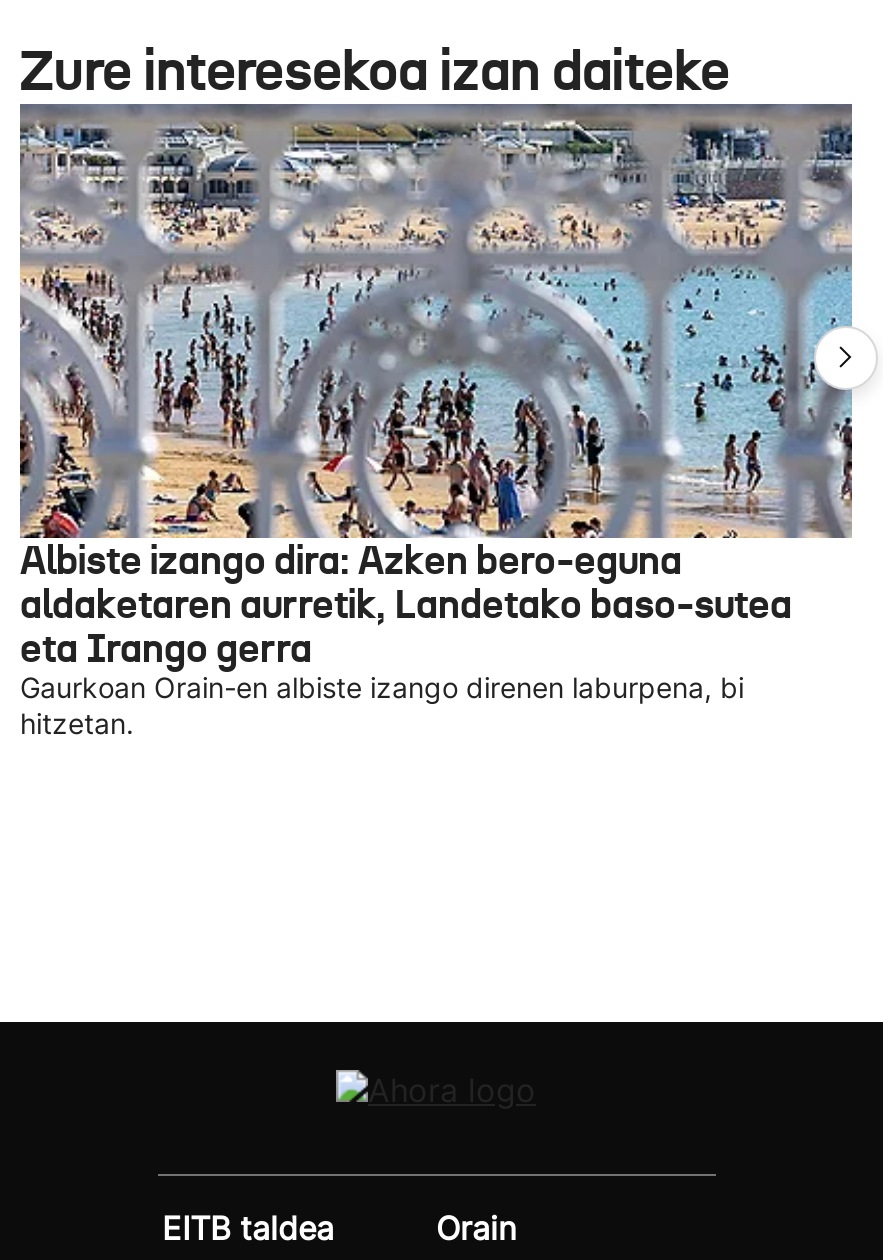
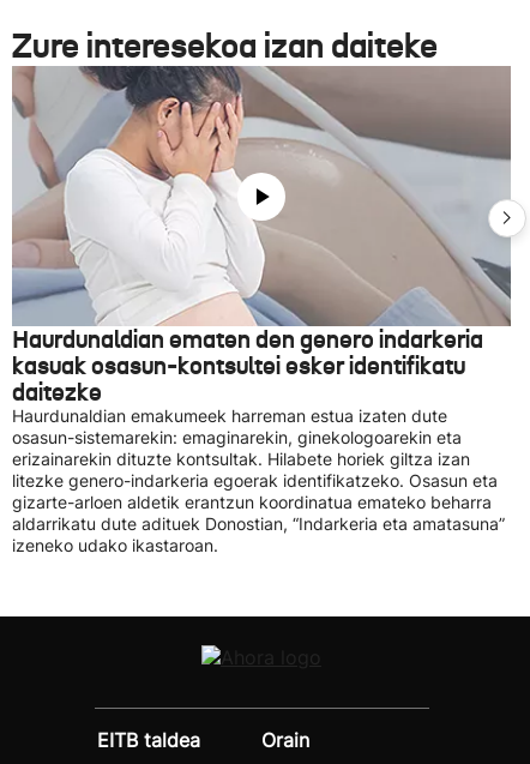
[18,104,852,740] [image] | Albiste izango dira: Azken bero-eguna | aldaketaren aurretik, Landetako baso-sutea | eta Irango gerra | Gaurkoan Orain-en albiste izango direnen laburpena, bi | hitzetan. -> [12,66,511,555] [image] | Haurdunaldian ematen den genero indarkeria | kasuak osasun-kontsultei esker identifikatu | daitezke | Haurdunaldian emakumeek harreman estua izaten dute | osasun-sistemarekin: emaginarekin, ginekologoarekin eta | erizainarekin dituzte kontsultak. Hilabete horiek giltza izan | litezke genero-indarkeria egoerak identifikatzeko. Osasun eta | gizarte-arloen aldetik erantzun koordinatua emateko beharra | aldarrikatu dute adituek Donostian, “Indarkeria eta amatasuna” | izeneko udako ikastaroan.

